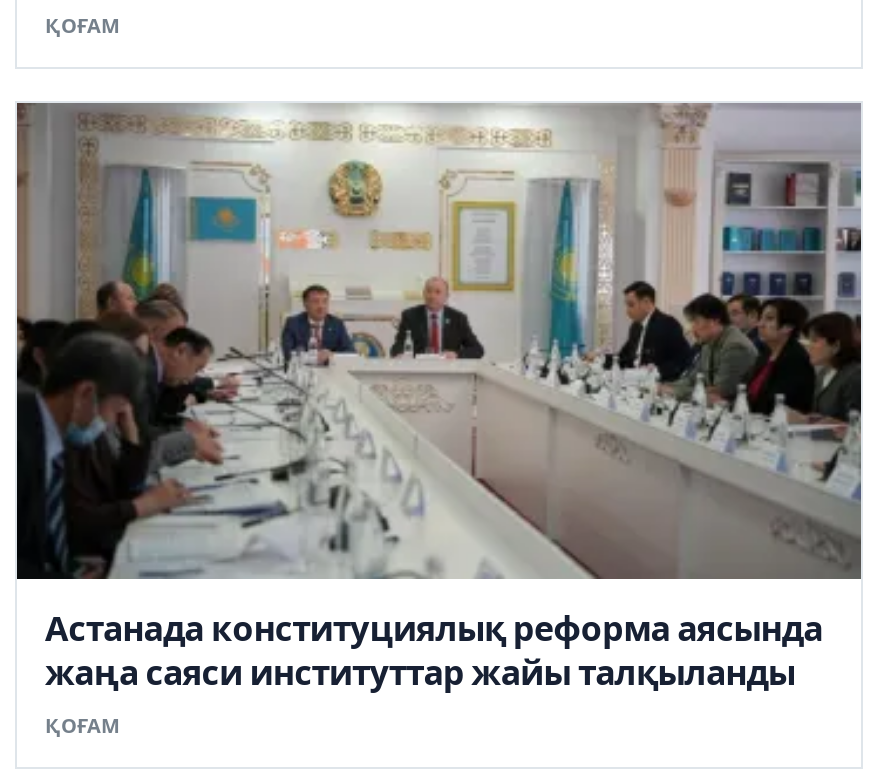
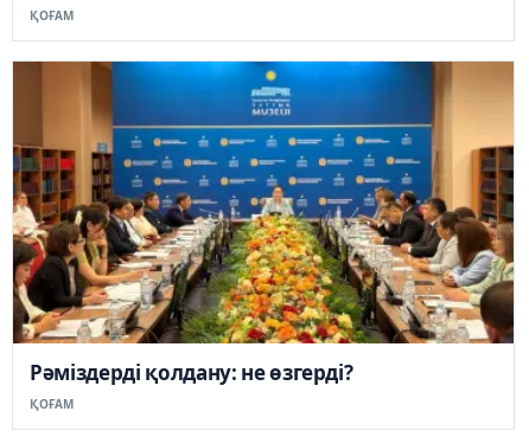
[15,101,863,695] [image] | Астанада конституциялық реформа аясында | жаңа саяси институттар жайы талқыланды -> [12,60,515,386] [image] | Рәміздерді қолдану: не өзгерді?

